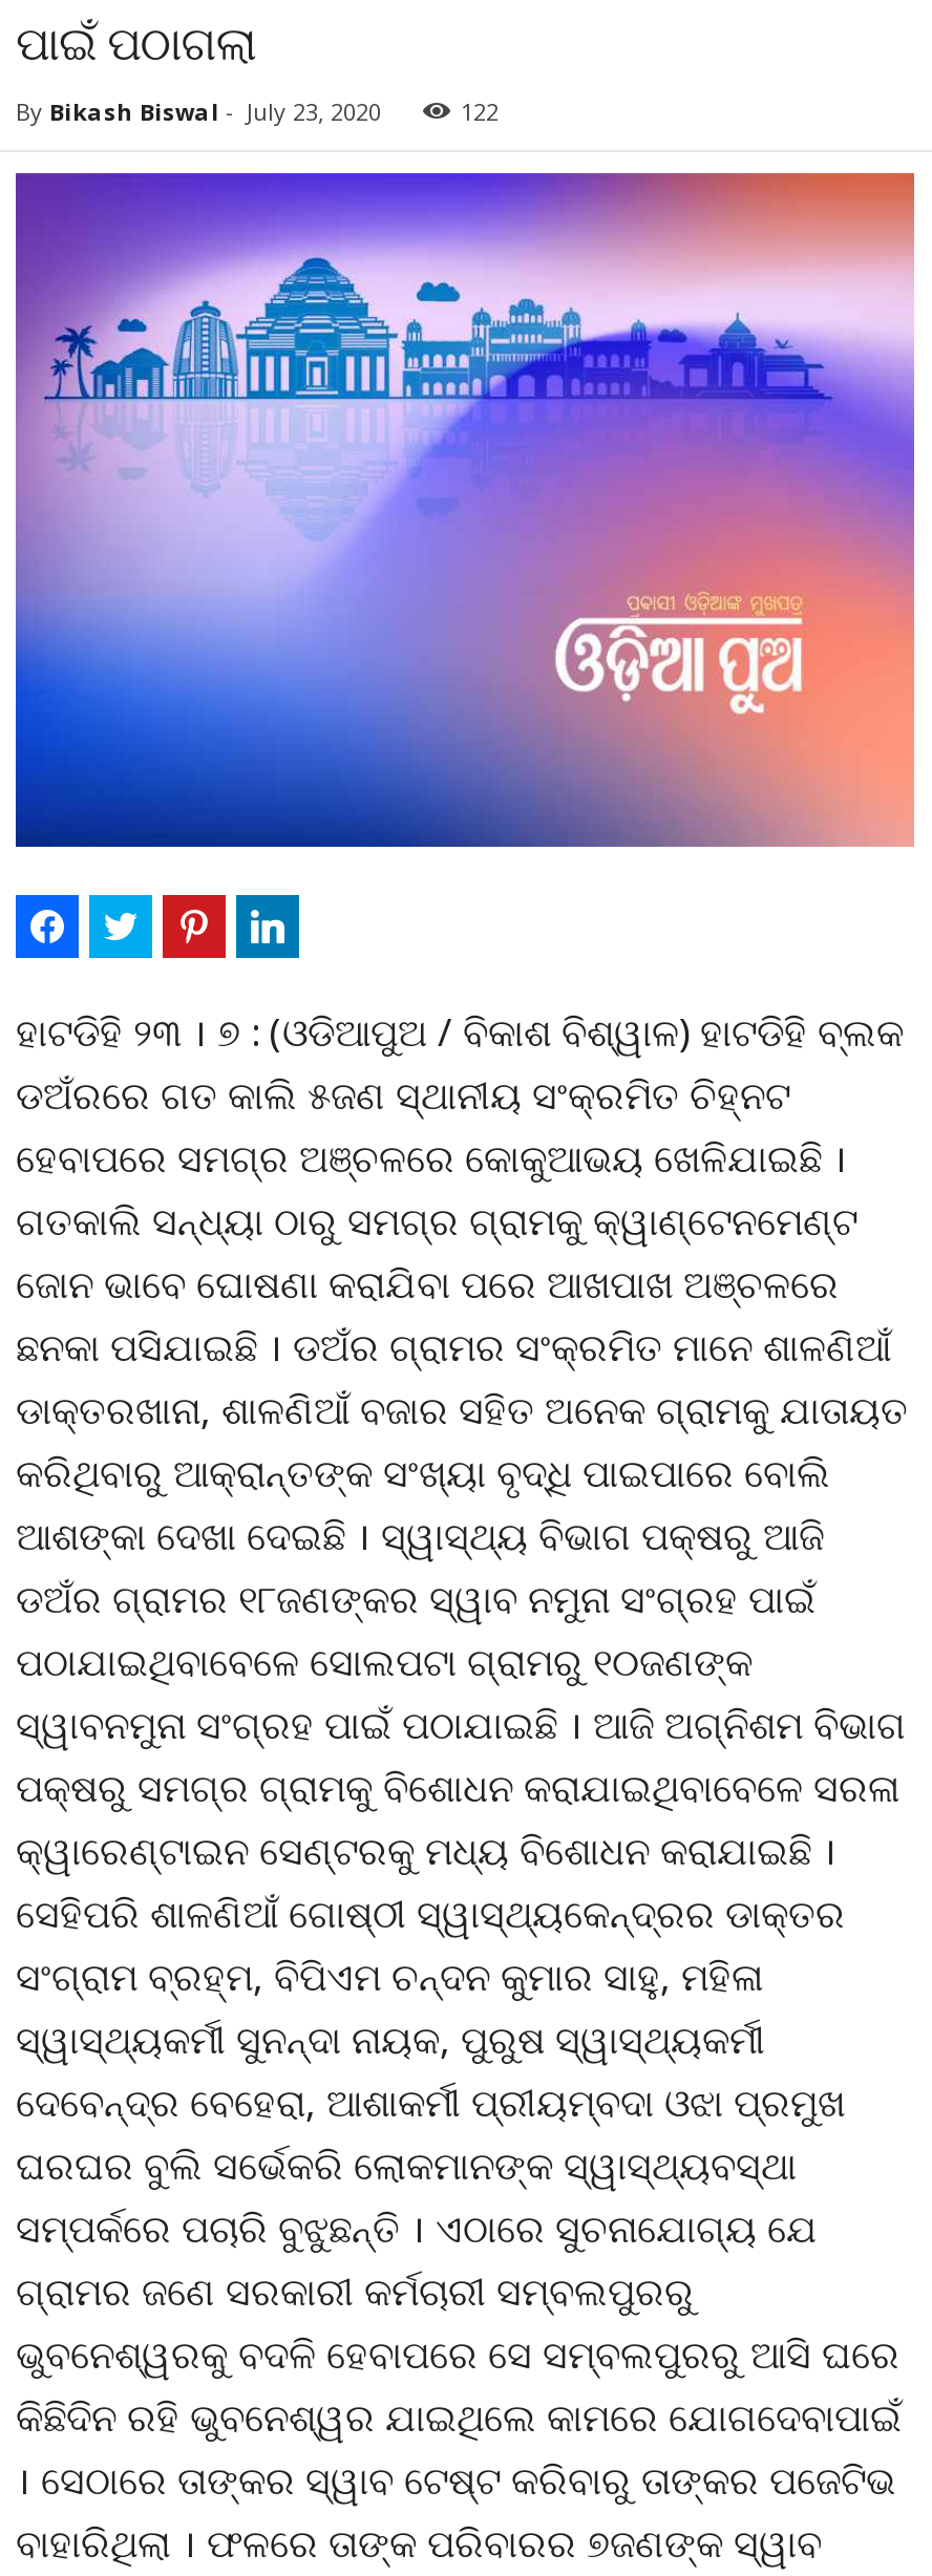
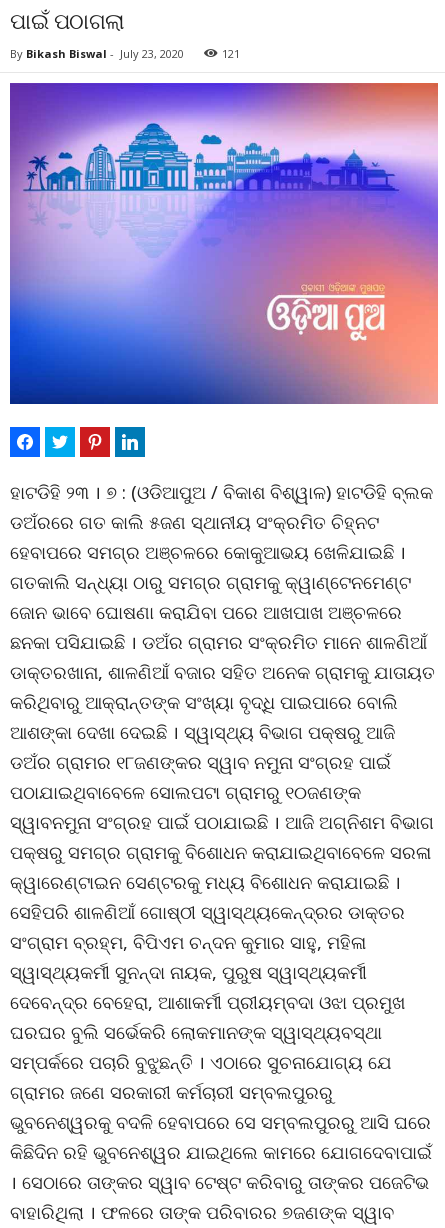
[461,95,499,127] 122 -> [222,46,240,61] 121

